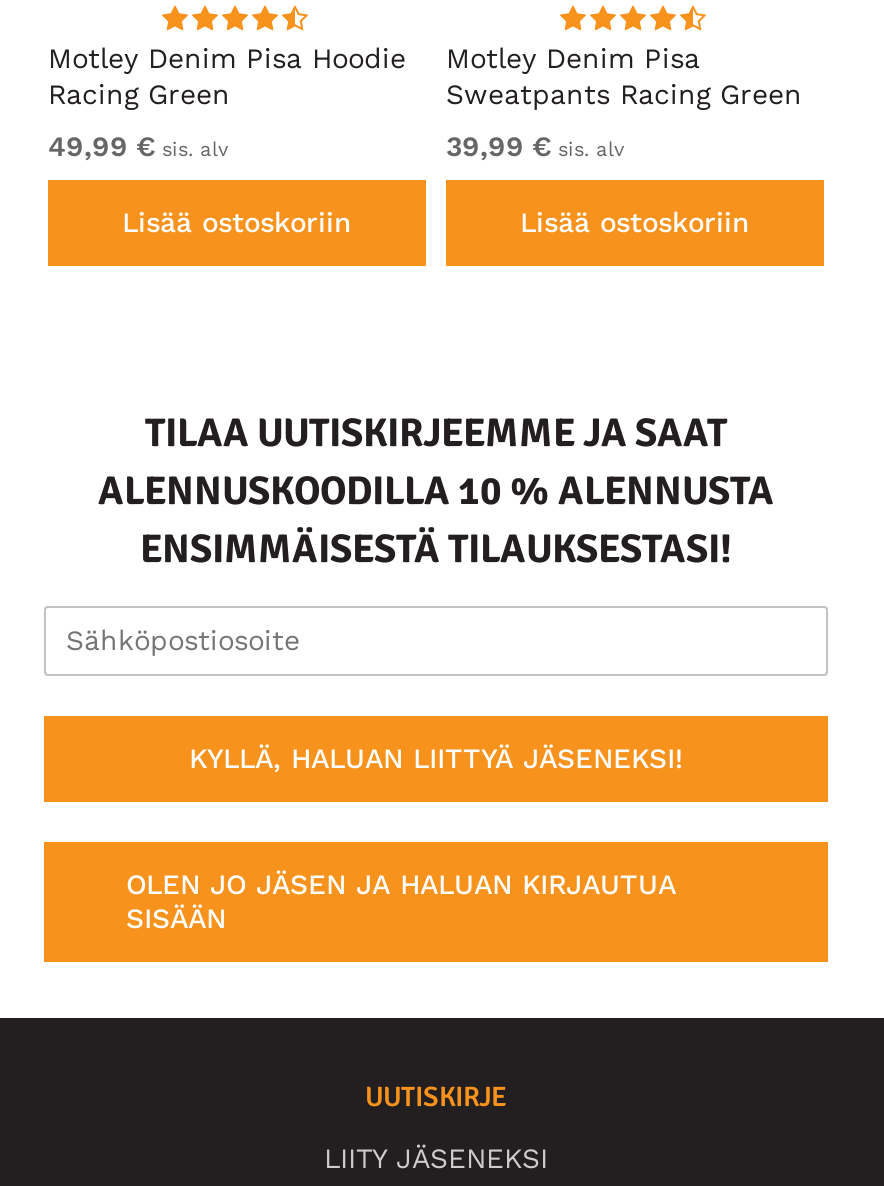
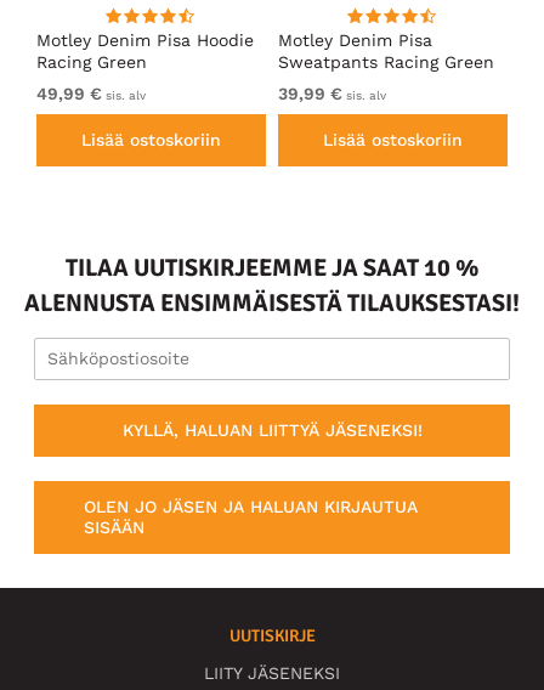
[98,408,774,574] TILAA UUTISKIRJEEMME JA SAAT | ALENNUSKOODILLA 10 % ALENNUSTA | ENSIMMÄISESTÄ TILAUKSESTASI! -> [24,253,520,318] TILAA UUTISKIRJEEMME JA SAAT 10 % | ALENNUSTA ENSIMMÄISESTÄ TILAUKSESTASI!

